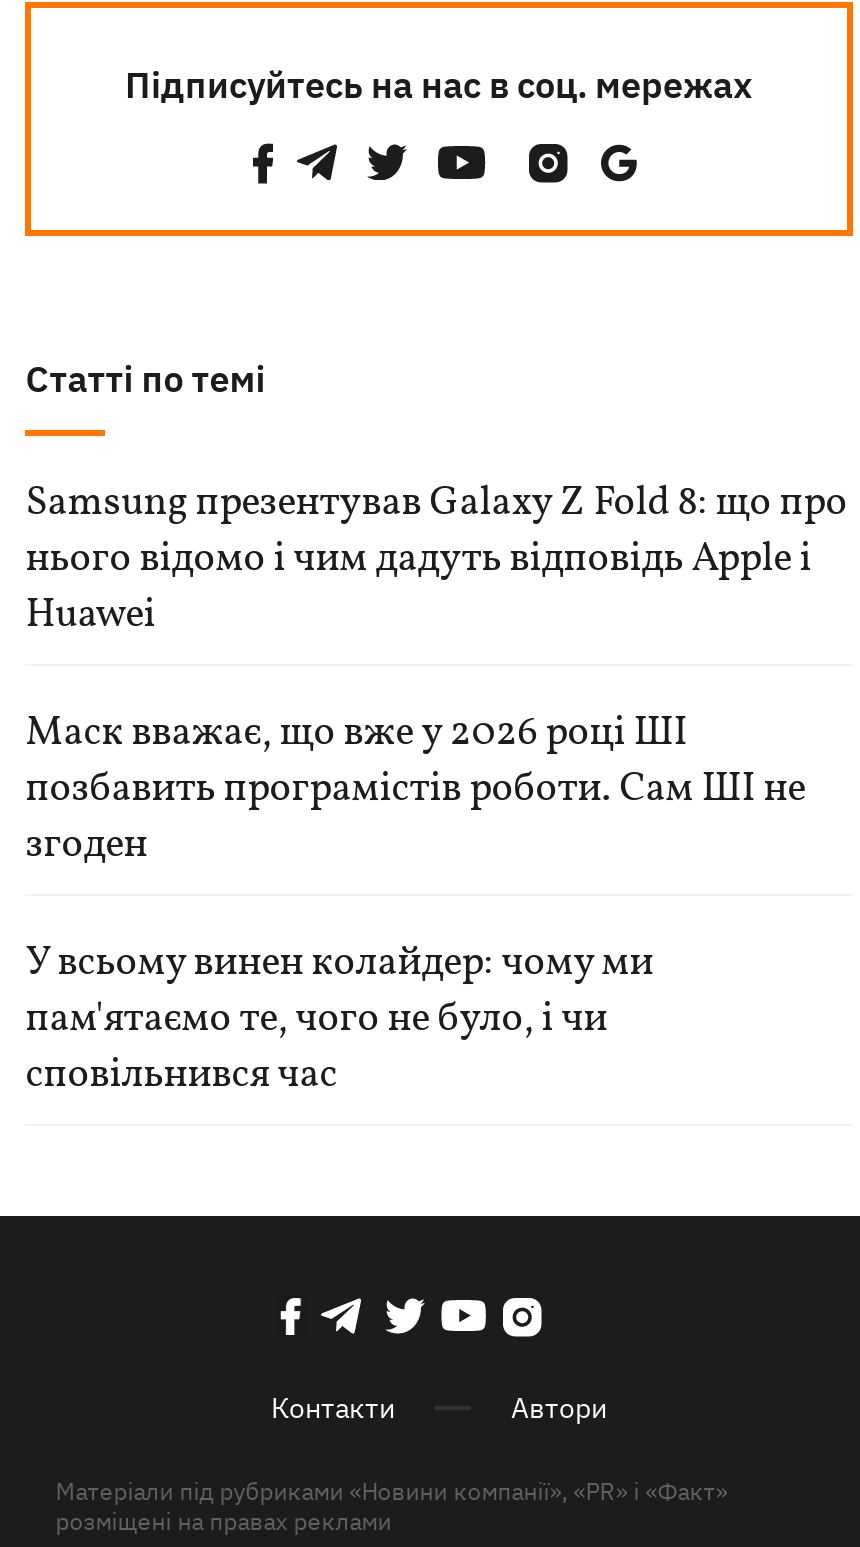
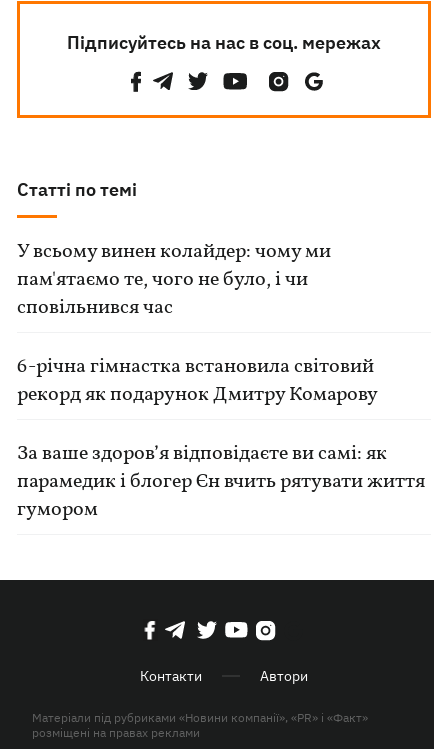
[25,477,847,875] Samsung презентував Galaxy Z Fold 8: що про | нього відомо і чим дадуть відповідь Apple і | Huawei | Маск вважає, що вже у 2026 році ШІ | позбавить програмістів роботи. Сам ШІ не | згоден -> none
moved [25,937,653,1105] -> [17,238,331,322]: У всьому винен колайдер: чому ми | пам'ятаємо те, чого не було, і чи | сповільнився час
none -> [17,353,425,524] 6-річна гімнастка встановила світовий | рекорд як подарунок Дмитру Комарову | За ваше здоров’я відповідаєте ви самі: як | парамедик і блогер Єн вчить рятувати життя | гумором

